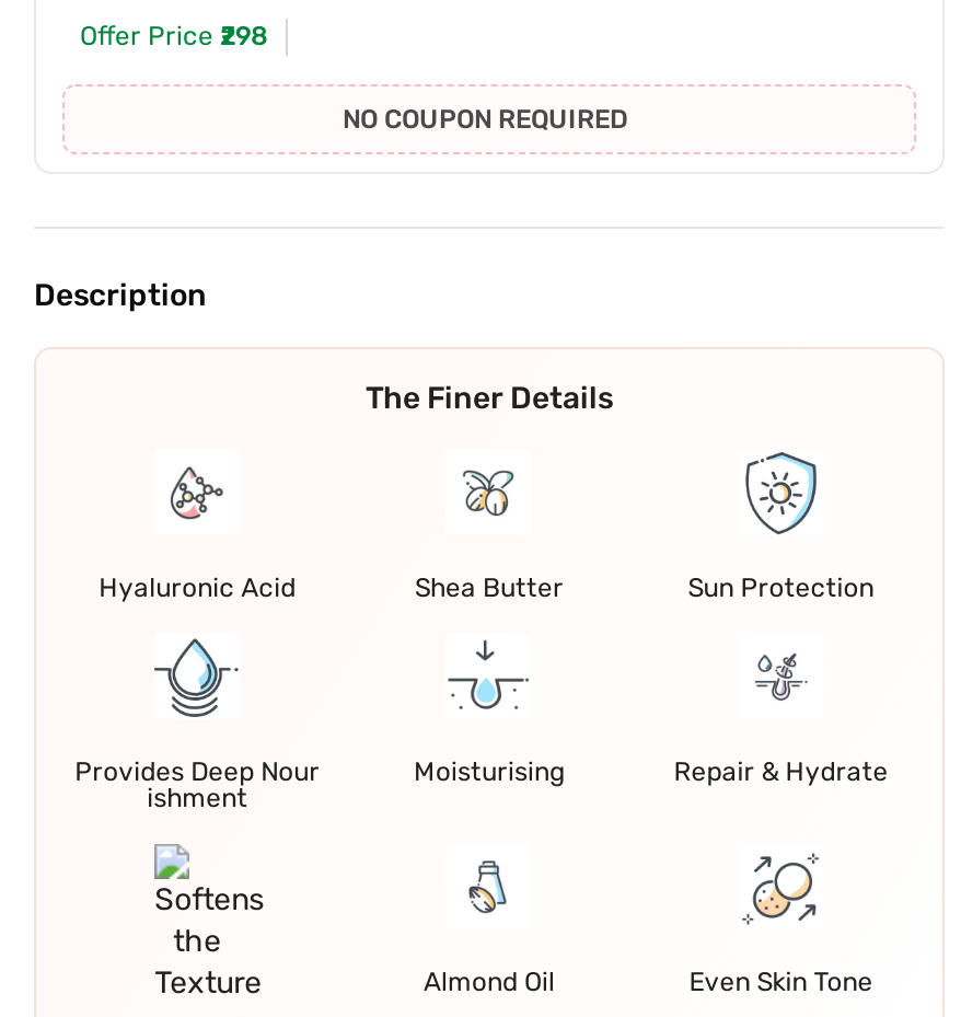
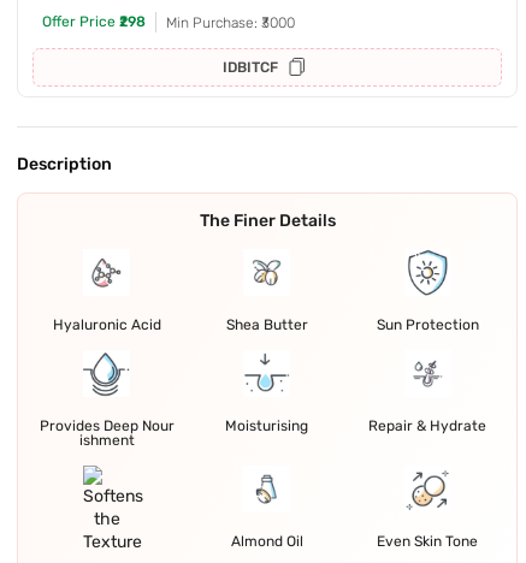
[343,105,627,135] NO COUPON REQUIRED -> [166,14,295,76] Min Purchase: ₹3000 | IDBITCF

